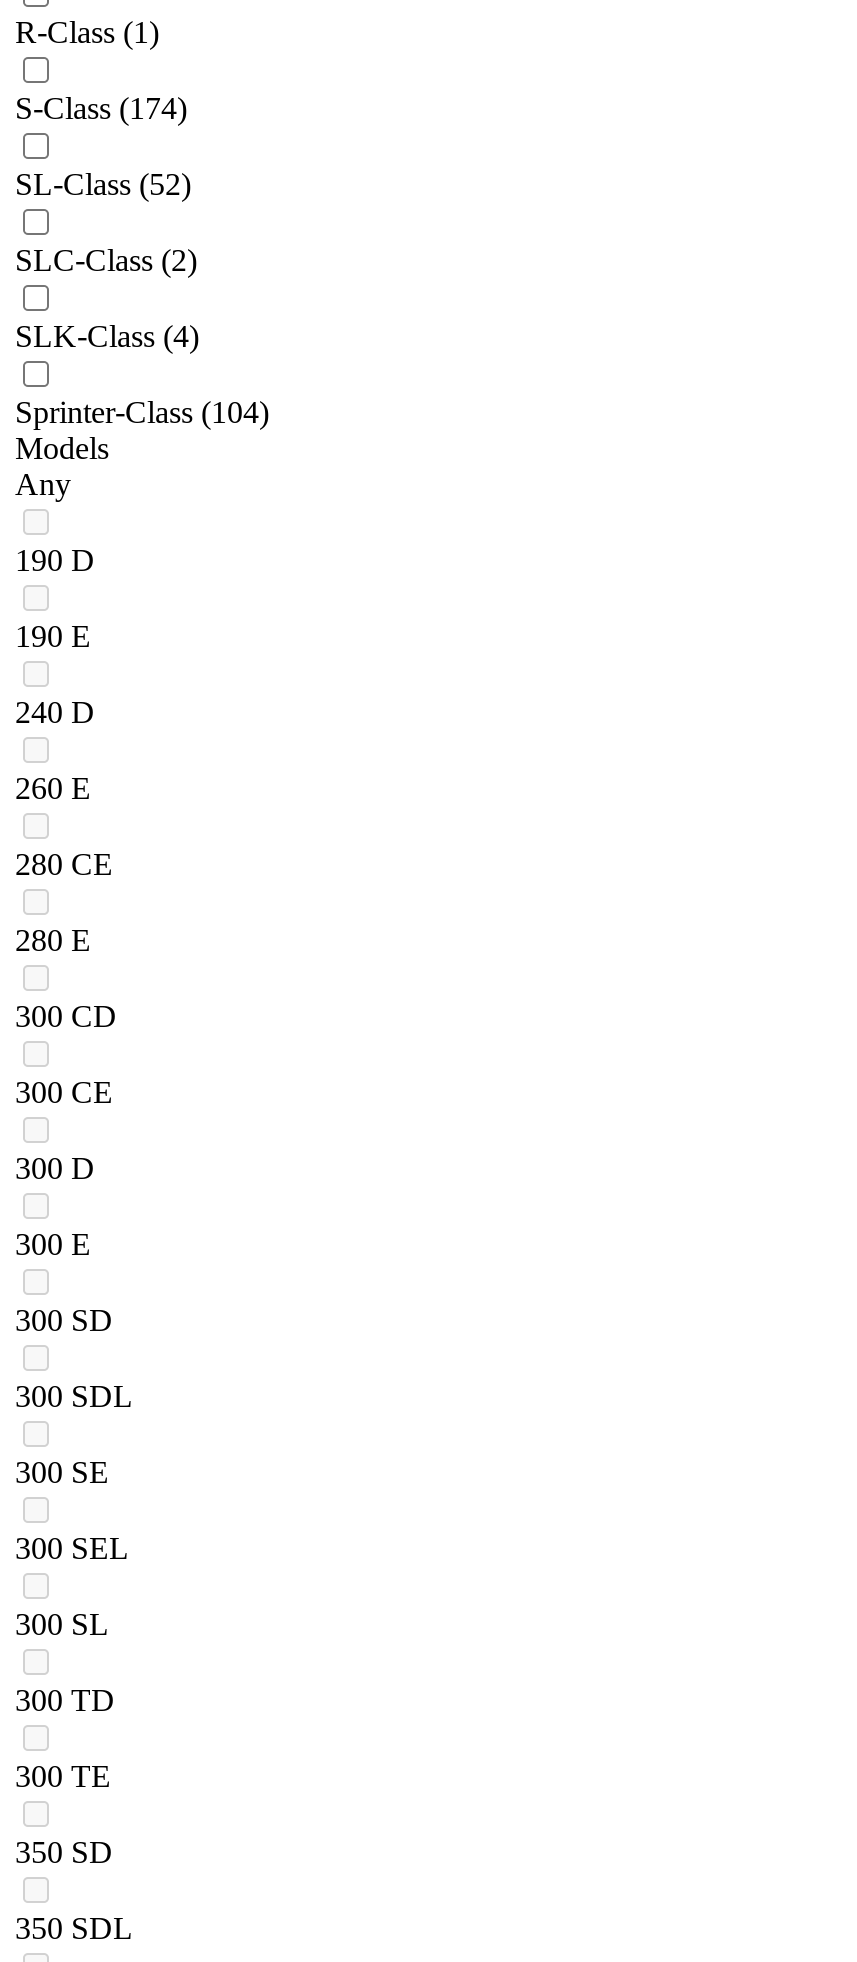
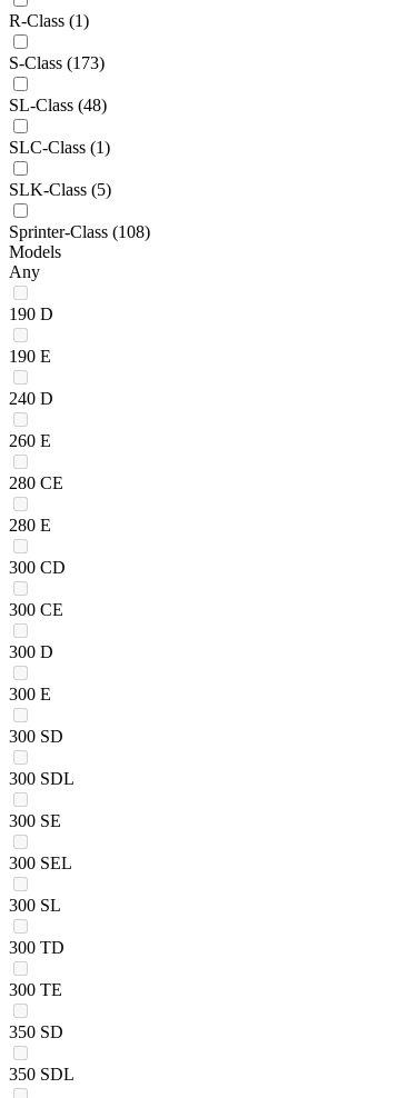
[15,92,187,126] S-Class (174) -> [9,54,105,73] S-Class (173)
[15,168,191,202] SL-Class (52) -> [9,96,107,115] SL-Class (48)
[15,244,197,278] SLC-Class (2) -> [9,138,110,157] SLC-Class (1)
[15,320,199,354] SLK-Class (4) -> [9,180,111,199] SLK-Class (5)
[15,396,269,430] Sprinter-Class (104) -> [9,223,150,242] Sprinter-Class (108)

